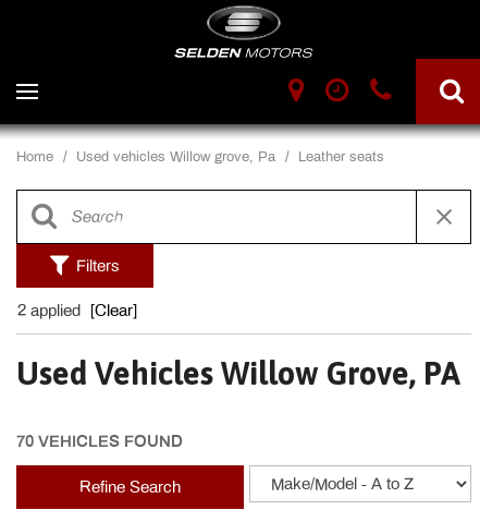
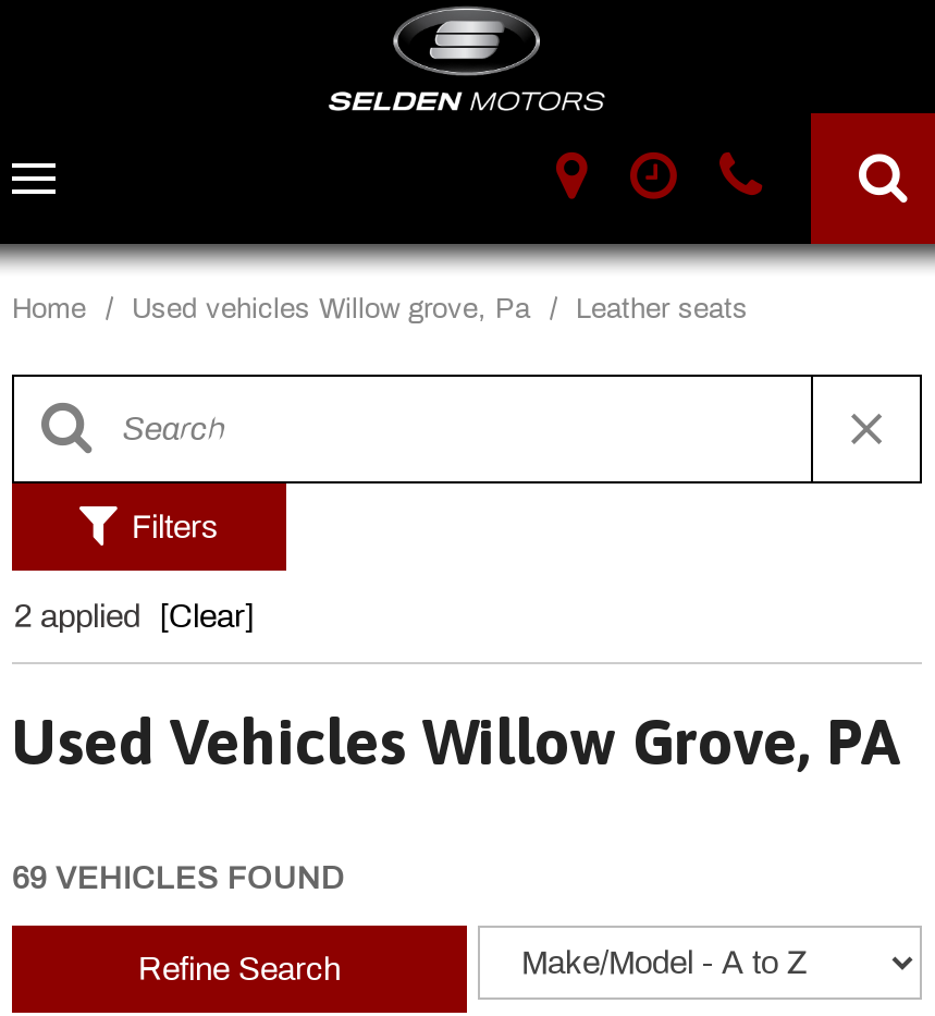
[16,433,183,450] 70 VEHICLES FOUND -> [12,860,345,895] 69 VEHICLES FOUND

